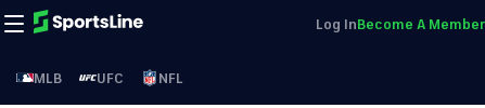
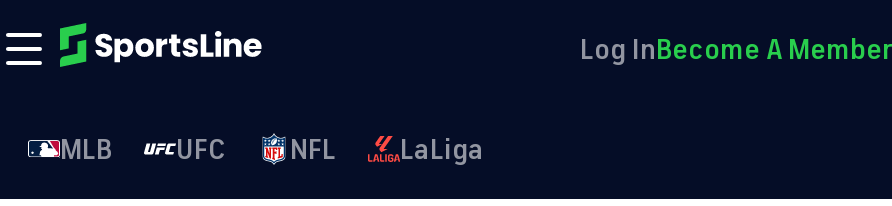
none -> [400,132,484,166] LaLiga

